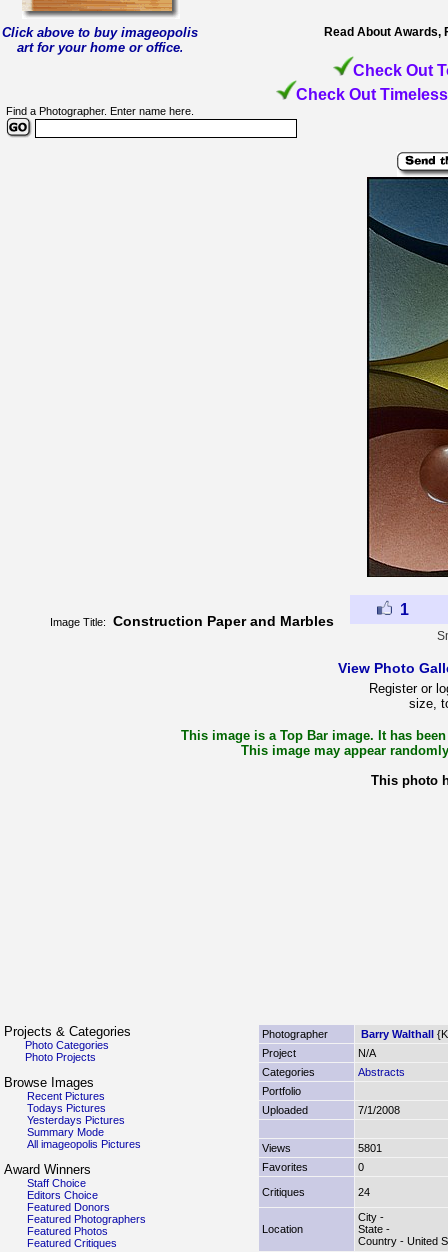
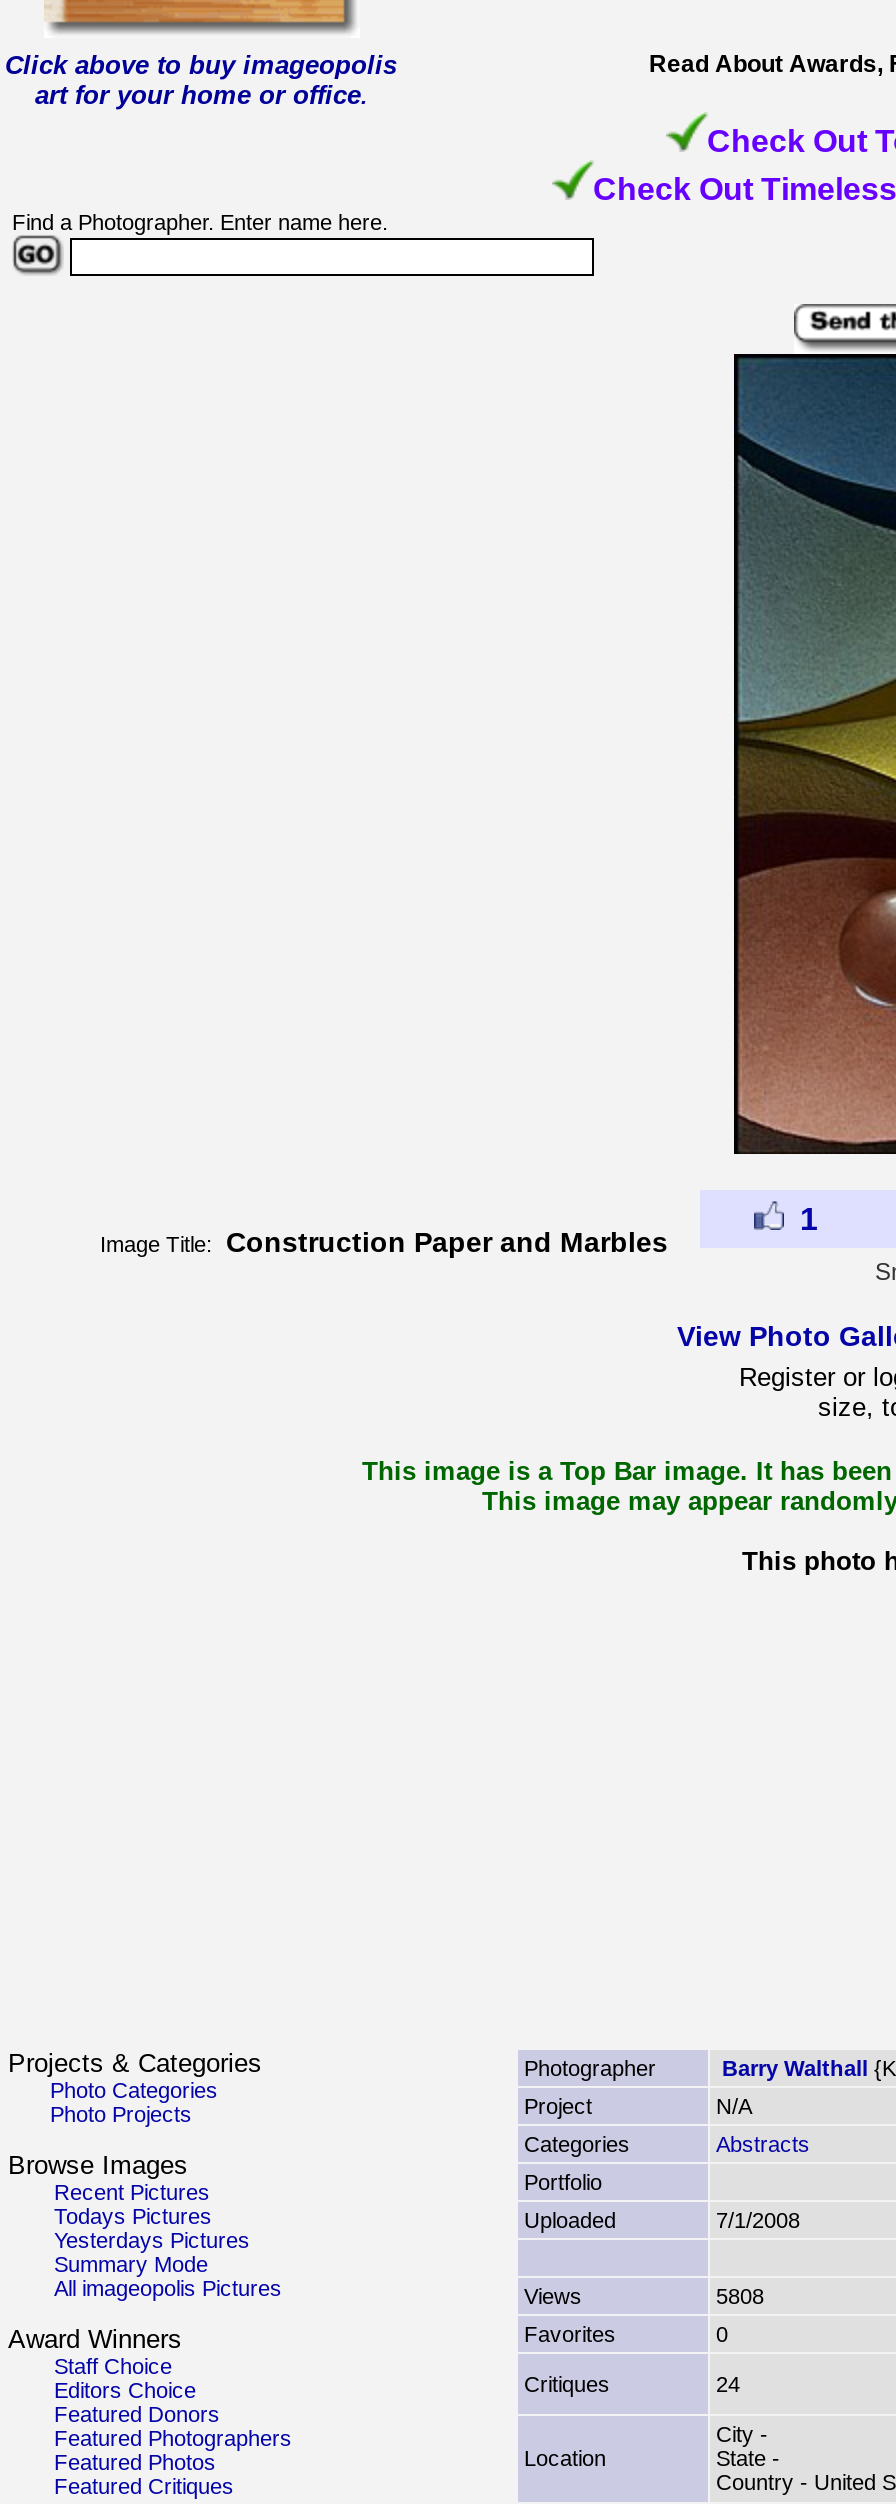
[358,1142,382,1154] 5801 -> [716,2284,764,2308] 5808

